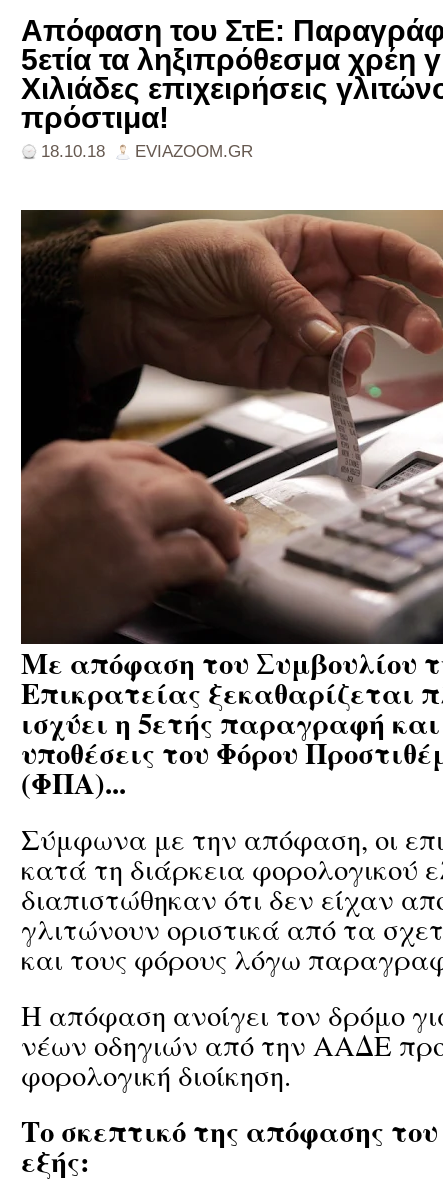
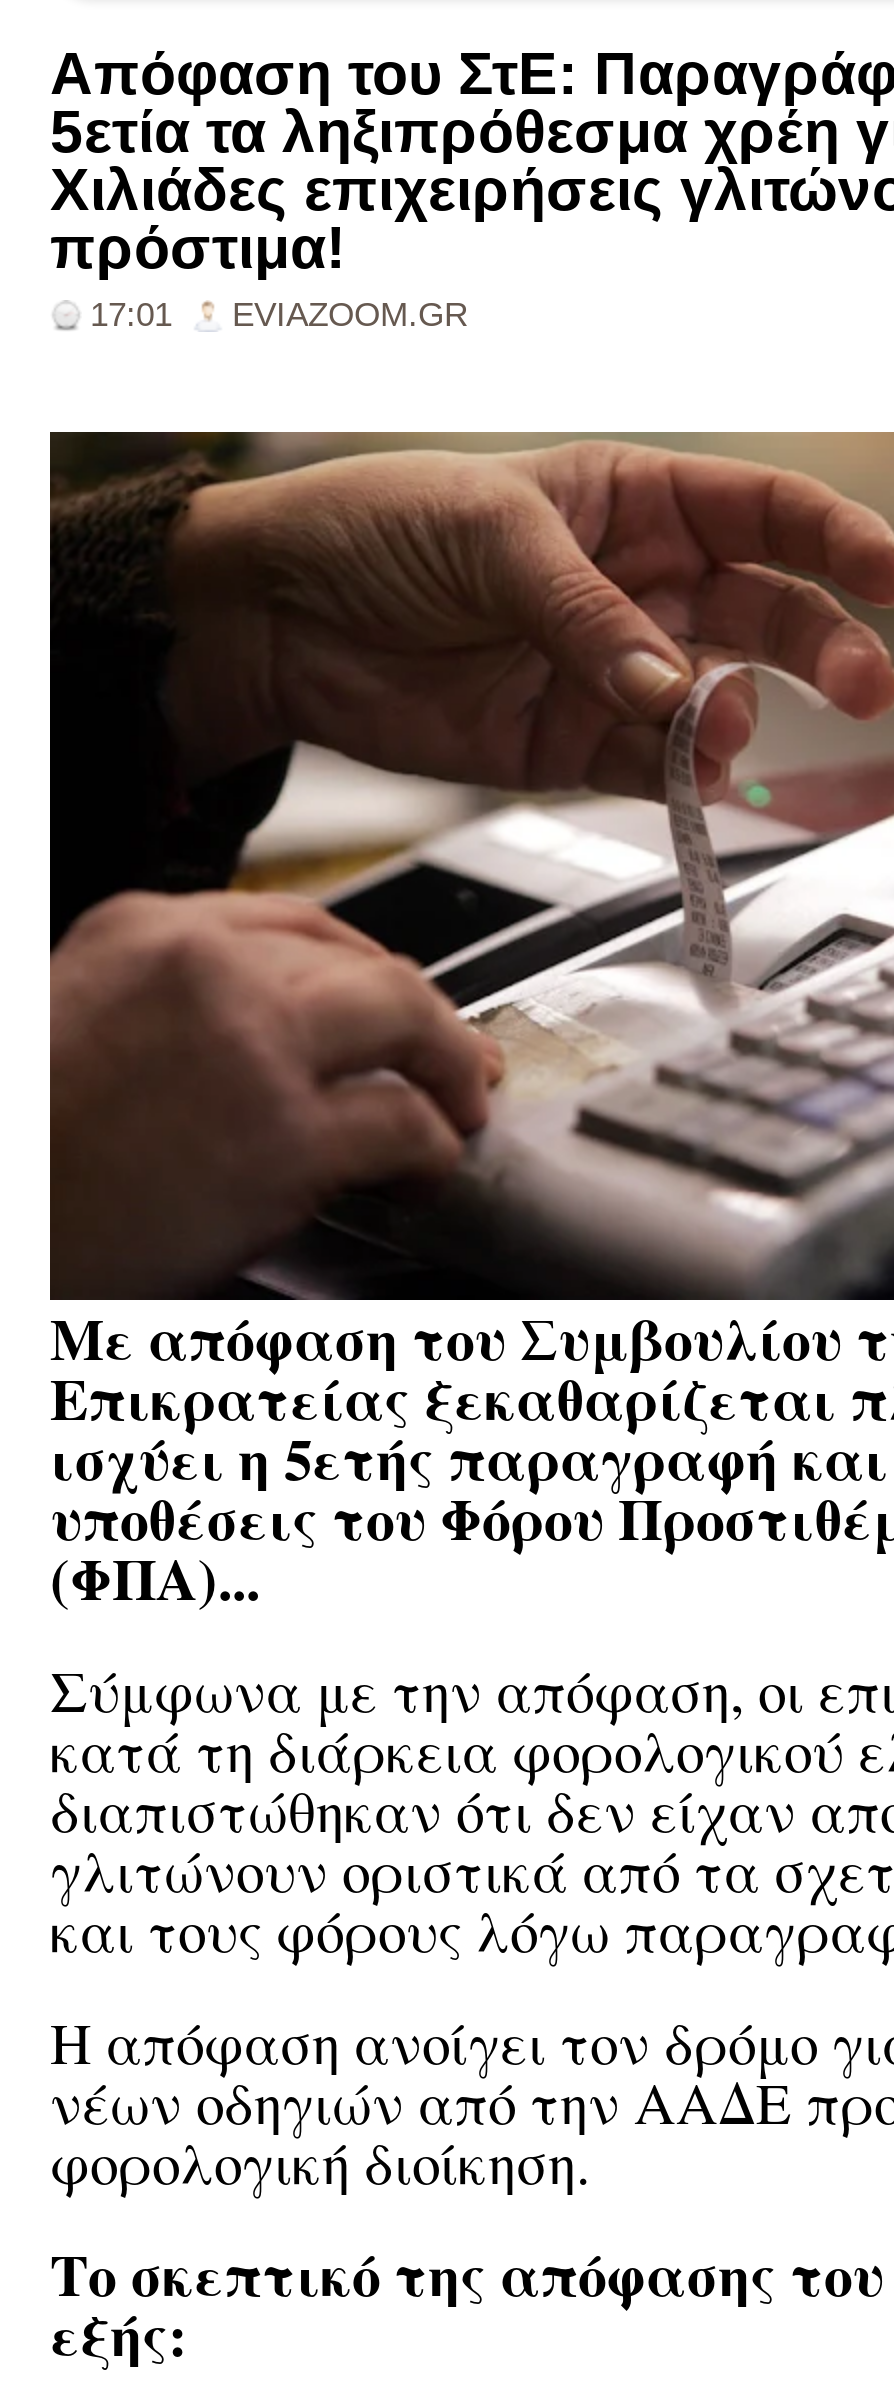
[41,142,253,161] 18.10.18 EVIAZOOM.GR -> [90,296,468,334] 17:01 EVIAZOOM.GR

